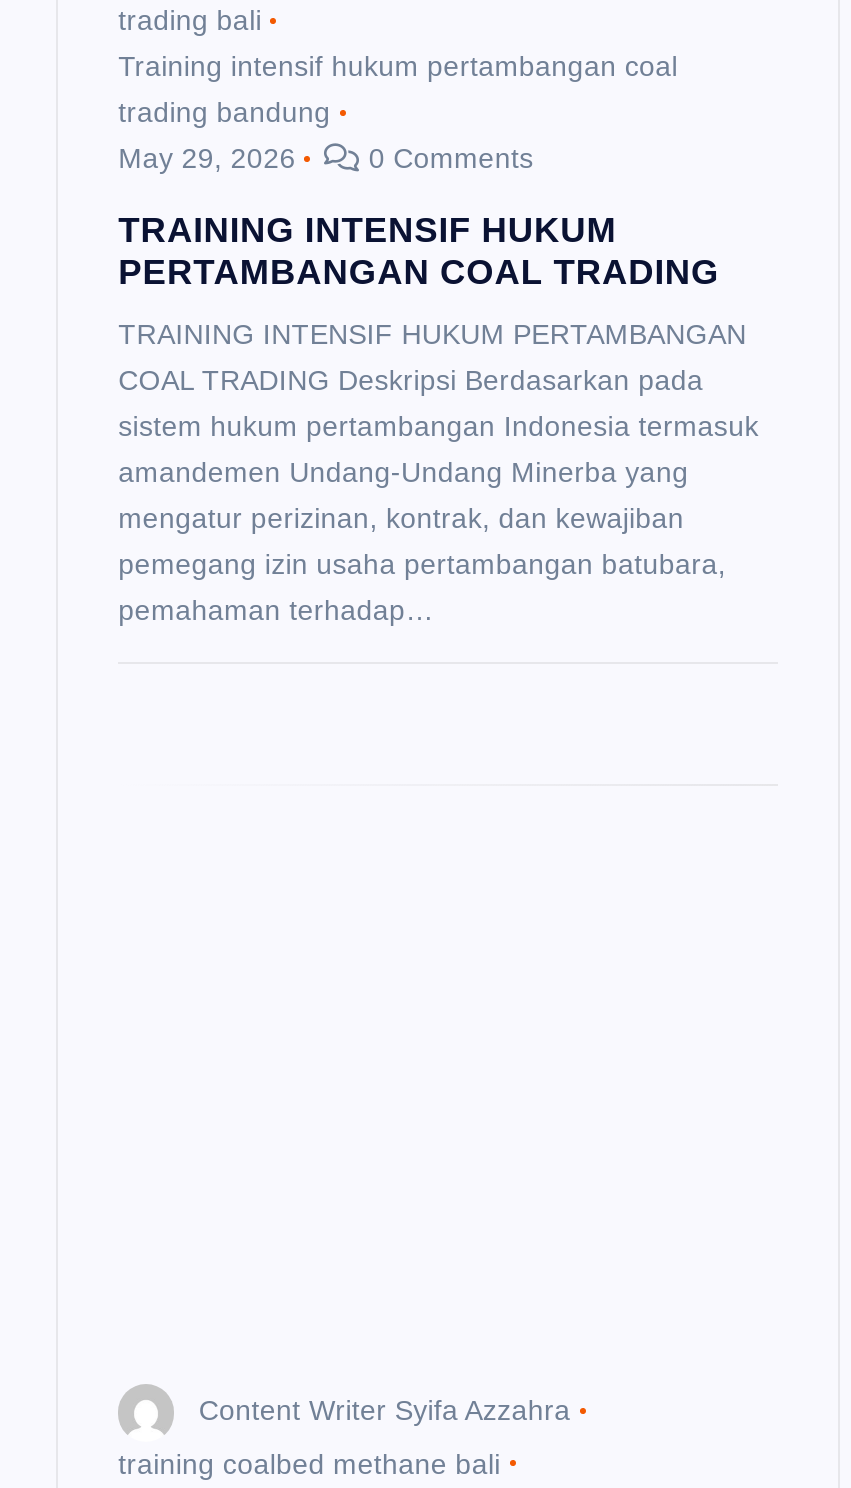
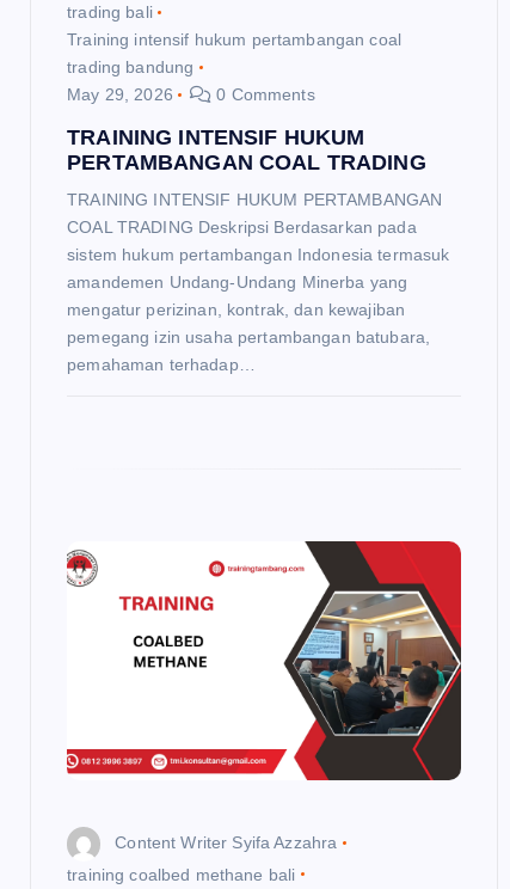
none -> [66,540,462,781] [image]

